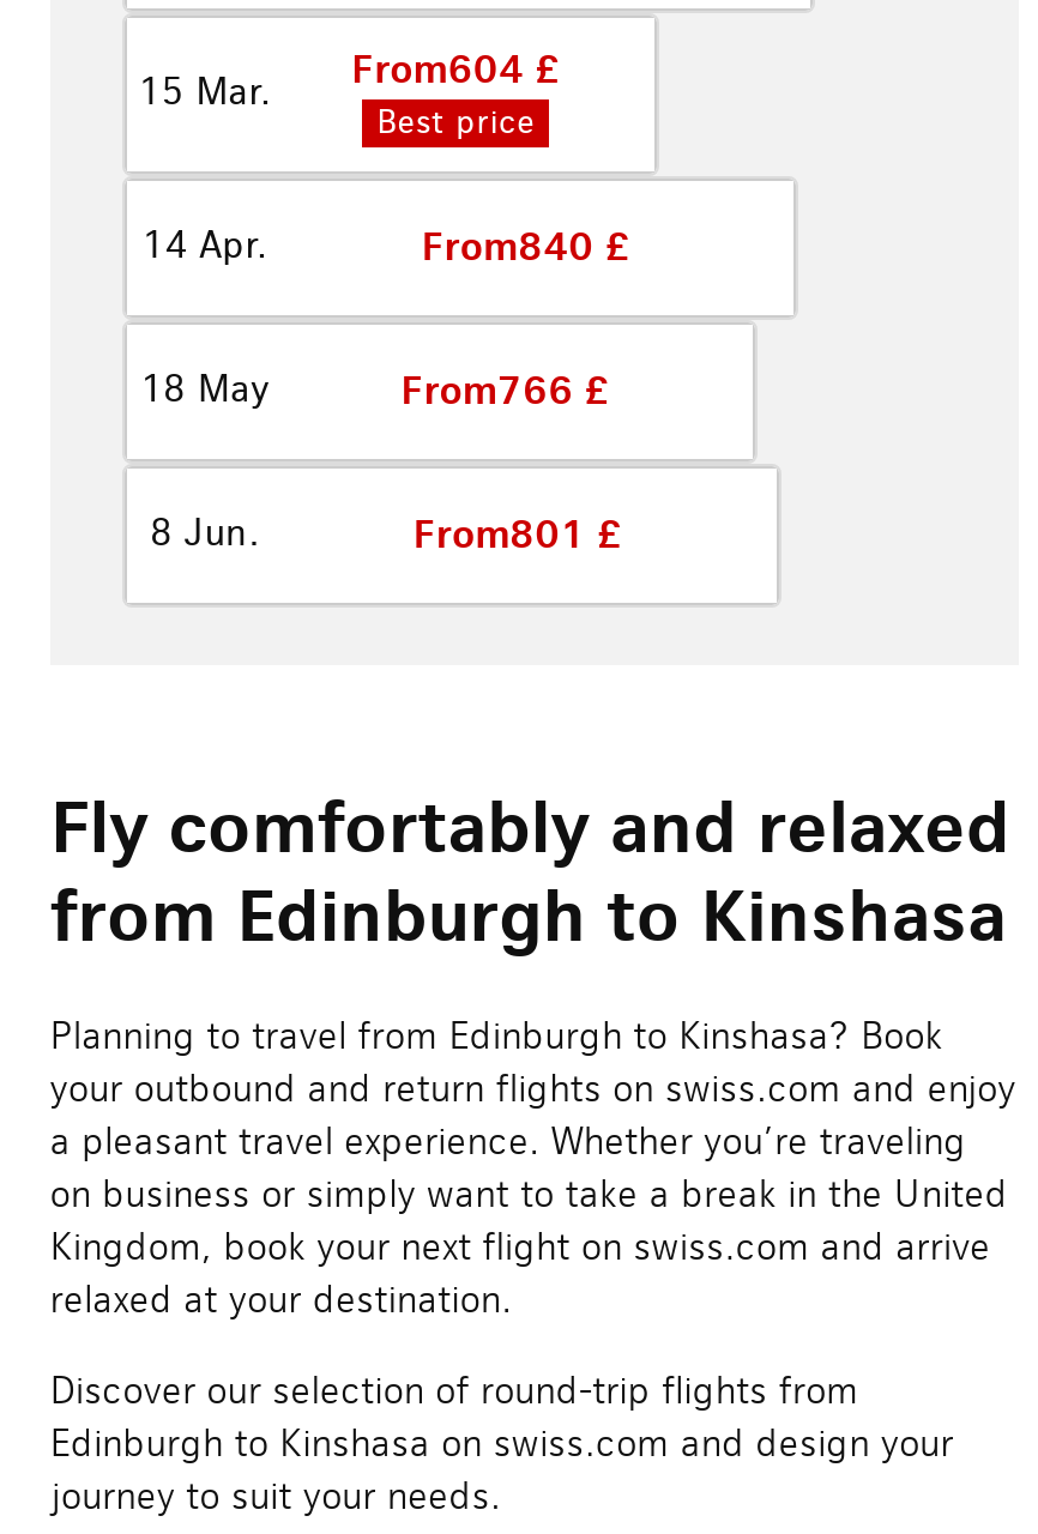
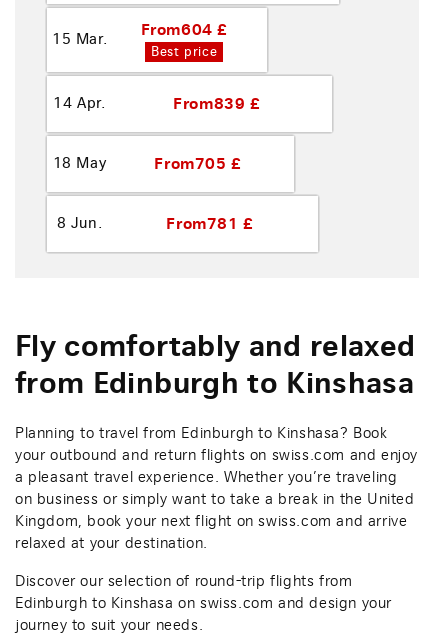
[421,221,631,271] From840 £ -> [173,93,261,114] From839 £
[401,365,610,415] From766 £ -> [154,153,242,174] From705 £
[413,508,623,559] From801 £ -> [166,213,254,234] From781 £

